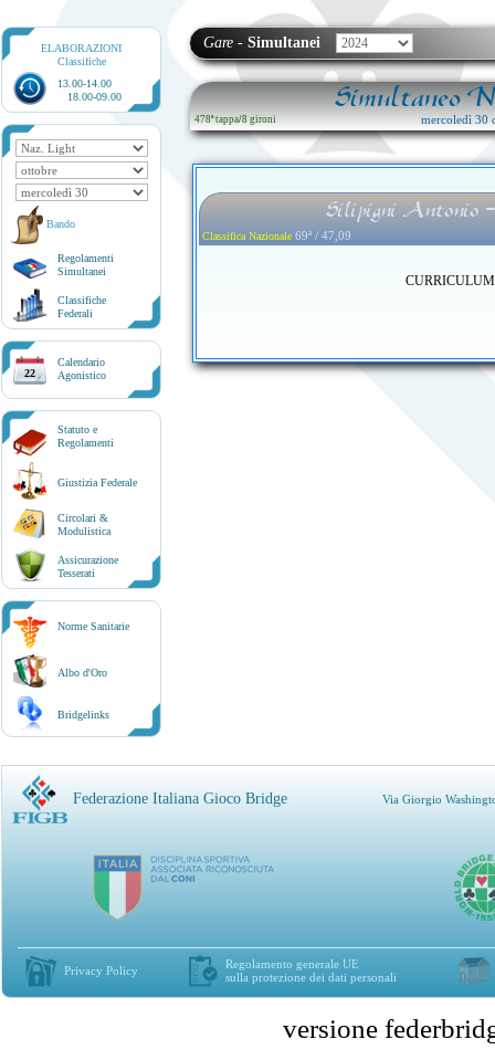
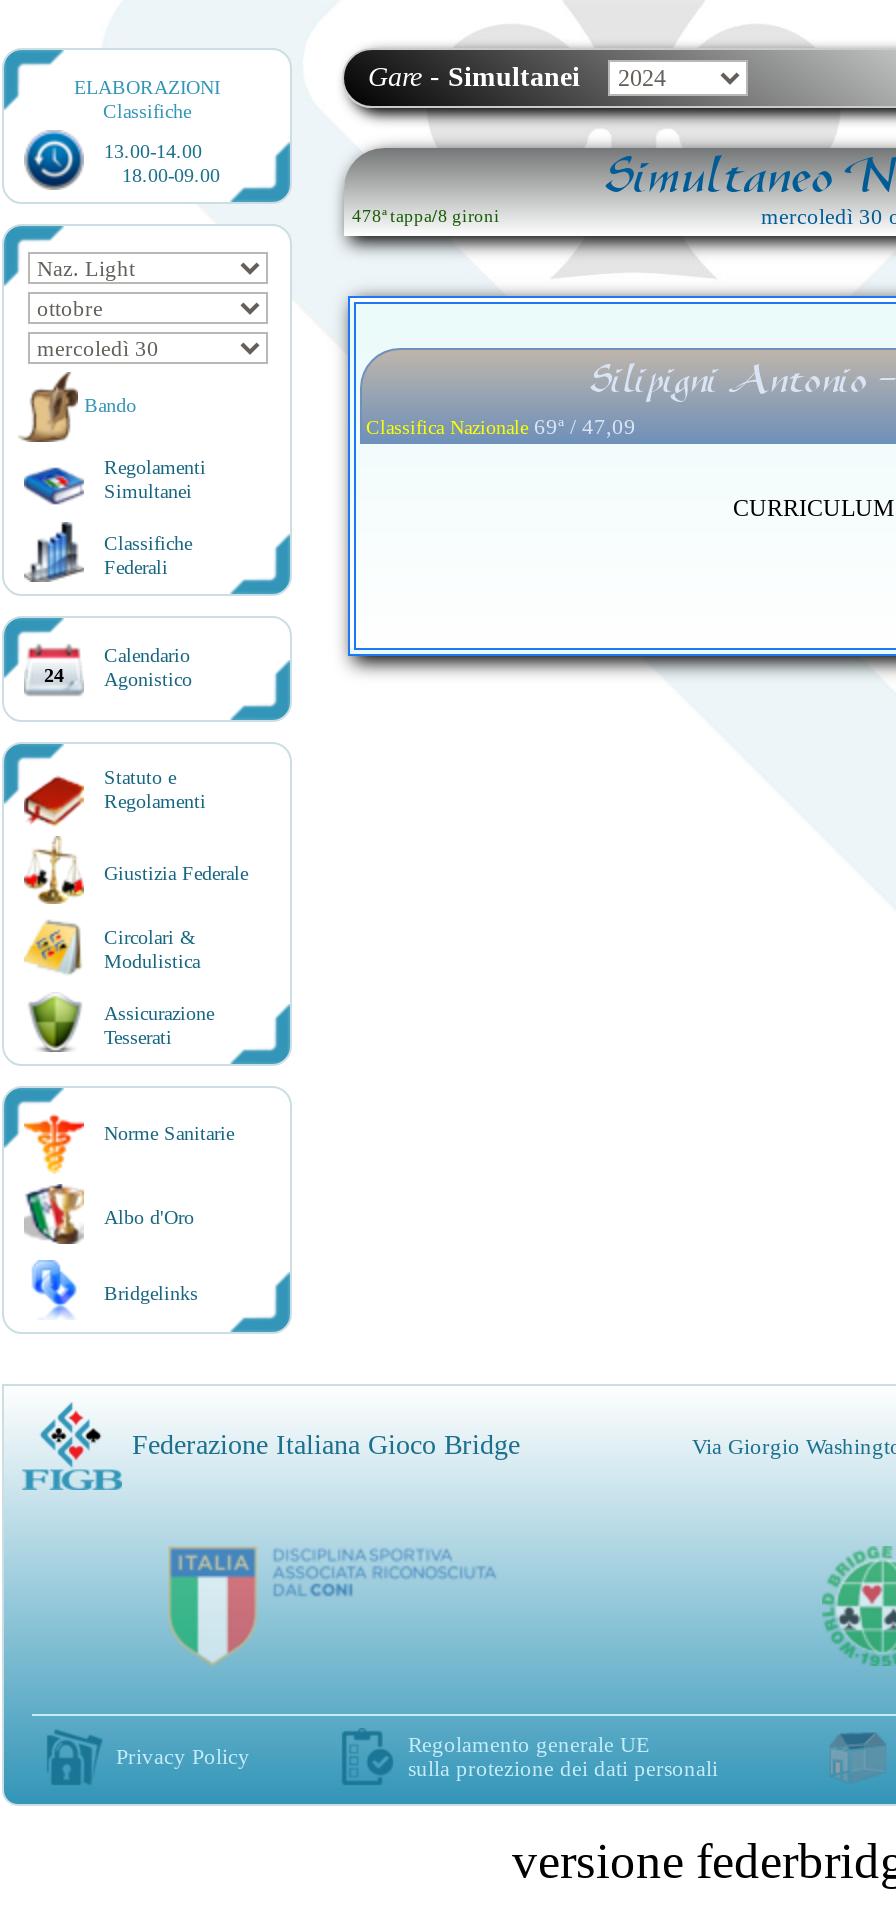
[24,367,106,381] 22 Agonistico -> [44,664,192,690] 24 Agonistico

